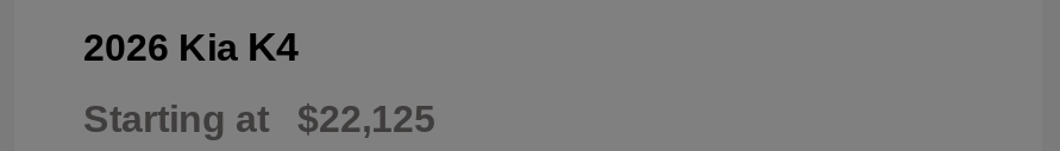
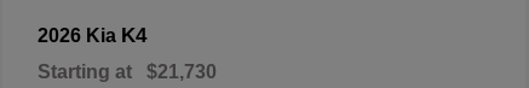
[83,100,435,140] Starting at $22,125 -> [38,62,217,82] Starting at $21,730

